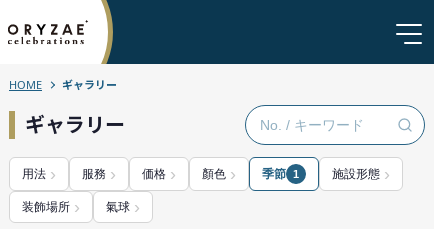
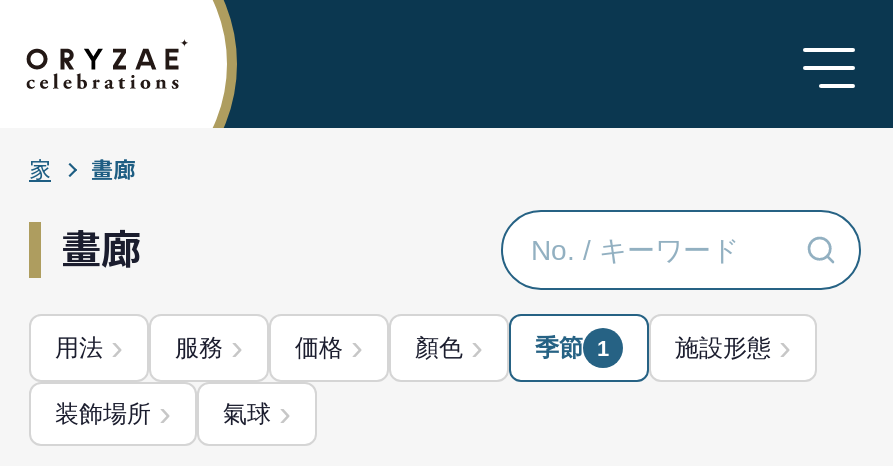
[9,77,117,92] HOME | ギャラリー -> [29,154,135,184] 家 | 畫廊
[25,111,125,138] ギャラリー -> [61,222,141,276] 畫廊

